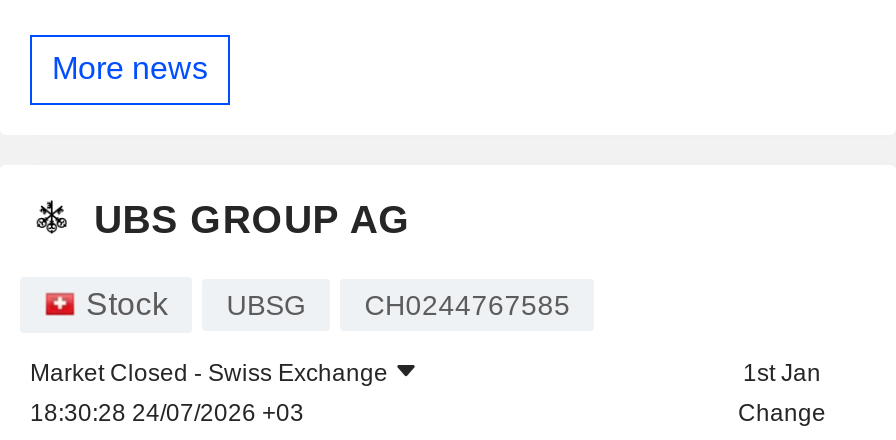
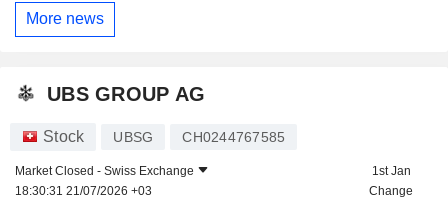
[30,399,304,427] 18:30:28 24/07/2026 +03 -> [15,184,152,198] 18:30:31 21/07/2026 +03

